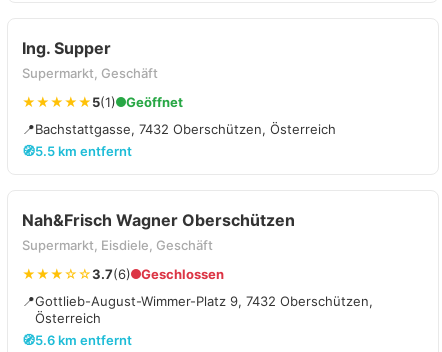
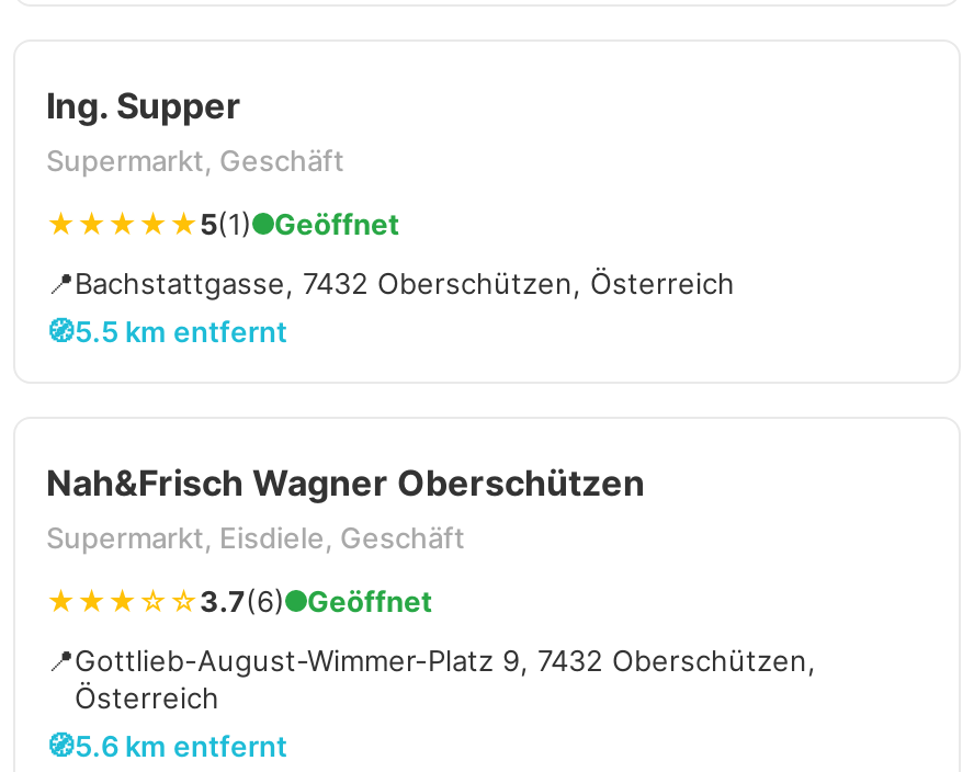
[141,266,224,282] Geschlossen -> [307,583,432,618] Geöffnet

